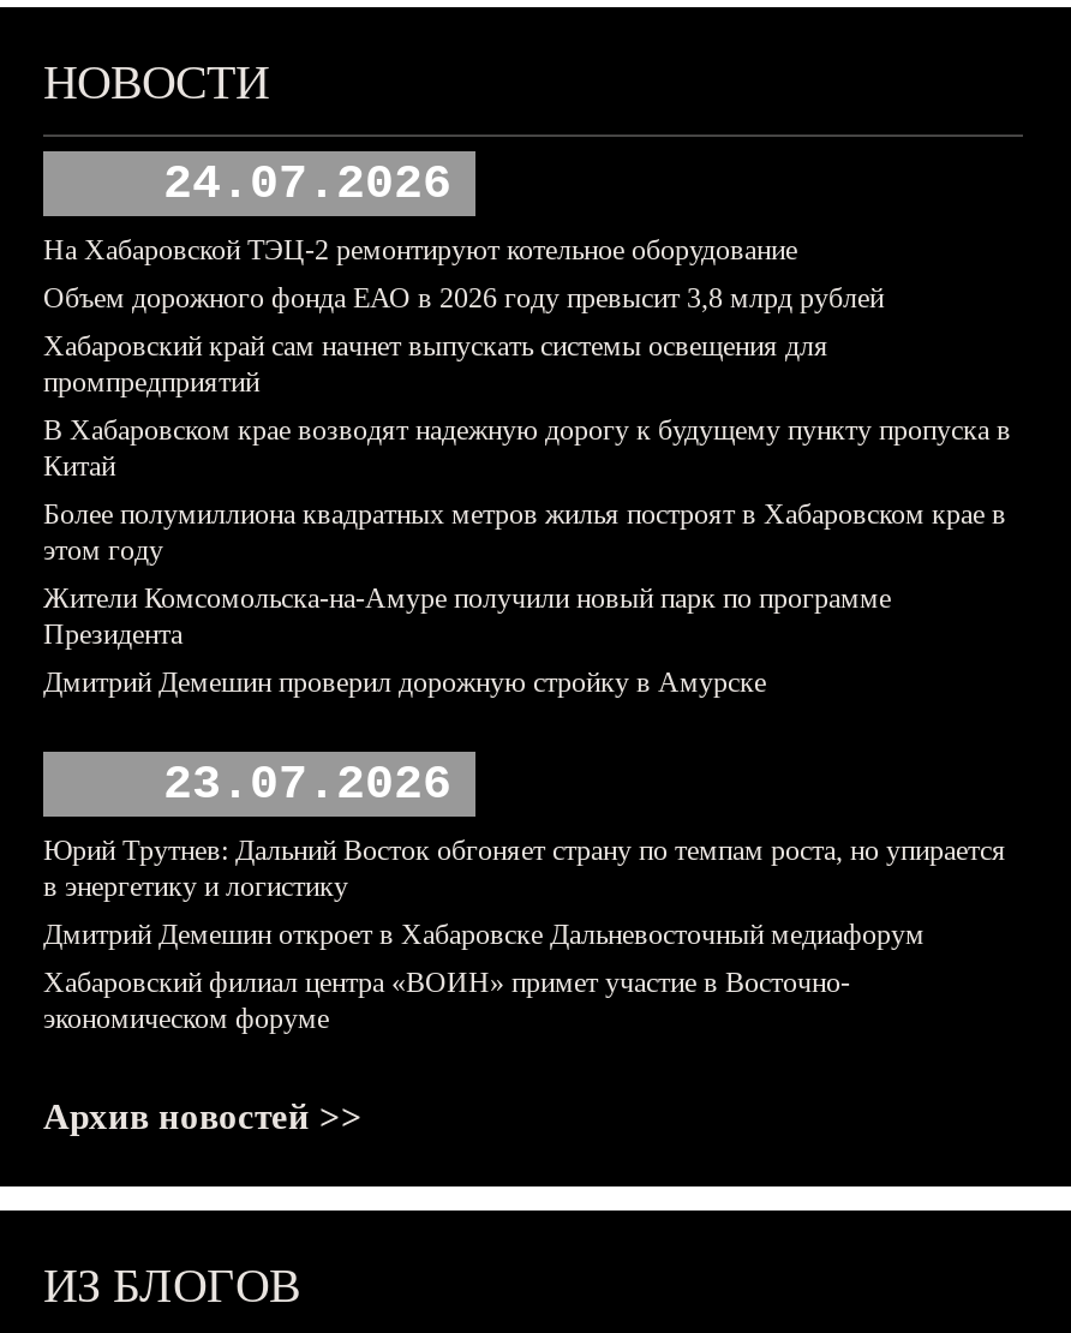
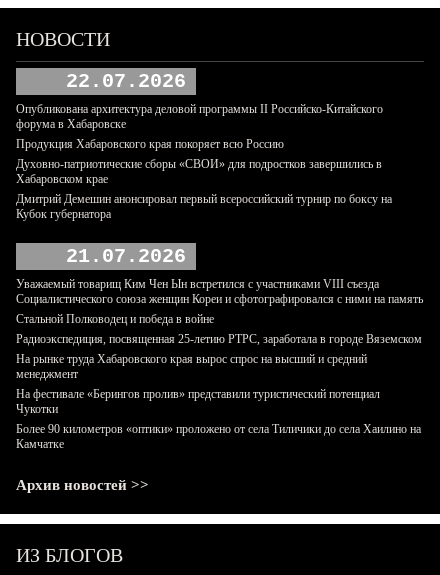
[43,156,1011,699] 24.07.2026 | На Хабаровской ТЭЦ-2 ремонтируют котельное оборудование | Объем дорожного фонда ЕАО в 2026 году превысит 3,8 млрд рублей | Хабаровский край сам начнет выпускать системы освещения для | промпредприятий | В Хабаровском крае возводят надежную дорогу к будущему пункту пропуска в | Китай | Более полумиллиона квадратных метров жилья построят в Хабаровском крае в | этом году | Жители Комсомольска-на-Амуре получили новый парк по программе | Президента | Дмитрий Демешин проверил дорожную стройку в Амурске -> [16,70,392,221] 22.07.2026 | Опубликована архитектура деловой программы II Российско-Китайского | форума в Хабаровске | Продукция Хабаровского края покоряет всю Россию | Духовно-патриотические сборы «СВОИ» для подростков завершились в | Хабаровском крае | Дмитрий Демешин анонсировал первый всероссийский турнир по боксу на | Кубок губернатора
[43,757,1006,1035] 23.07.2026 | Юрий Трутнев: Дальний Восток обгоняет страну по темпам роста, но упирается | в энергетику и логистику | Дмитрий Демешин откроет в Хабаровске Дальневосточный медиафорум | Хабаровский филиал центра «ВОИН» примет участие в Восточно- | экономическом форуме -> [16,245,423,451] 21.07.2026 | Уважаемый товарищ Ким Чен Ын встретился с участниками VIII съезда | Социалистического союза женщин Кореи и сфотографировался с ними на память | Стальной Полководец и победа в войне | Радиоэкспедиция, посвященная 25-летию РТРС, заработала в городе Вяземском | На рынке труда Хабаровского края вырос спрос на высший и средний | менеджмент | На фестивале «Берингов пролив» представили туристический потенциал | Чукотки | Более 90 километров «оптики» проложено от села Тиличики до села Хаилино на | Камчатке

